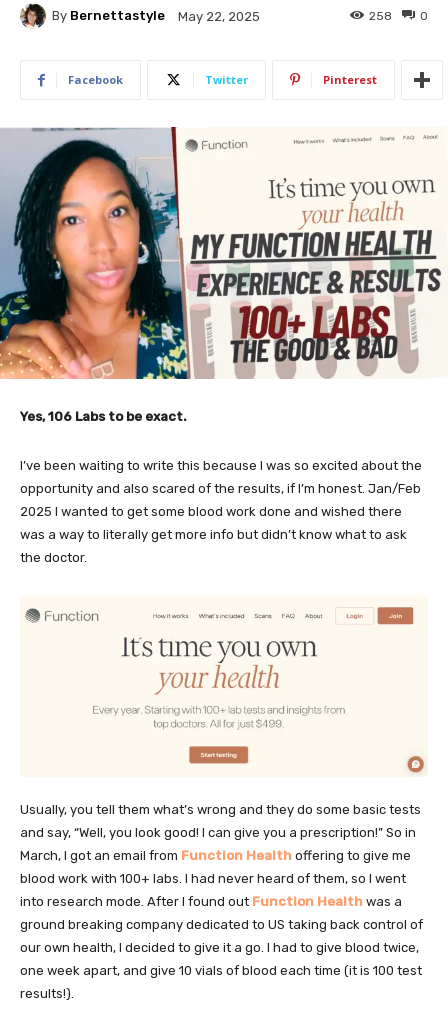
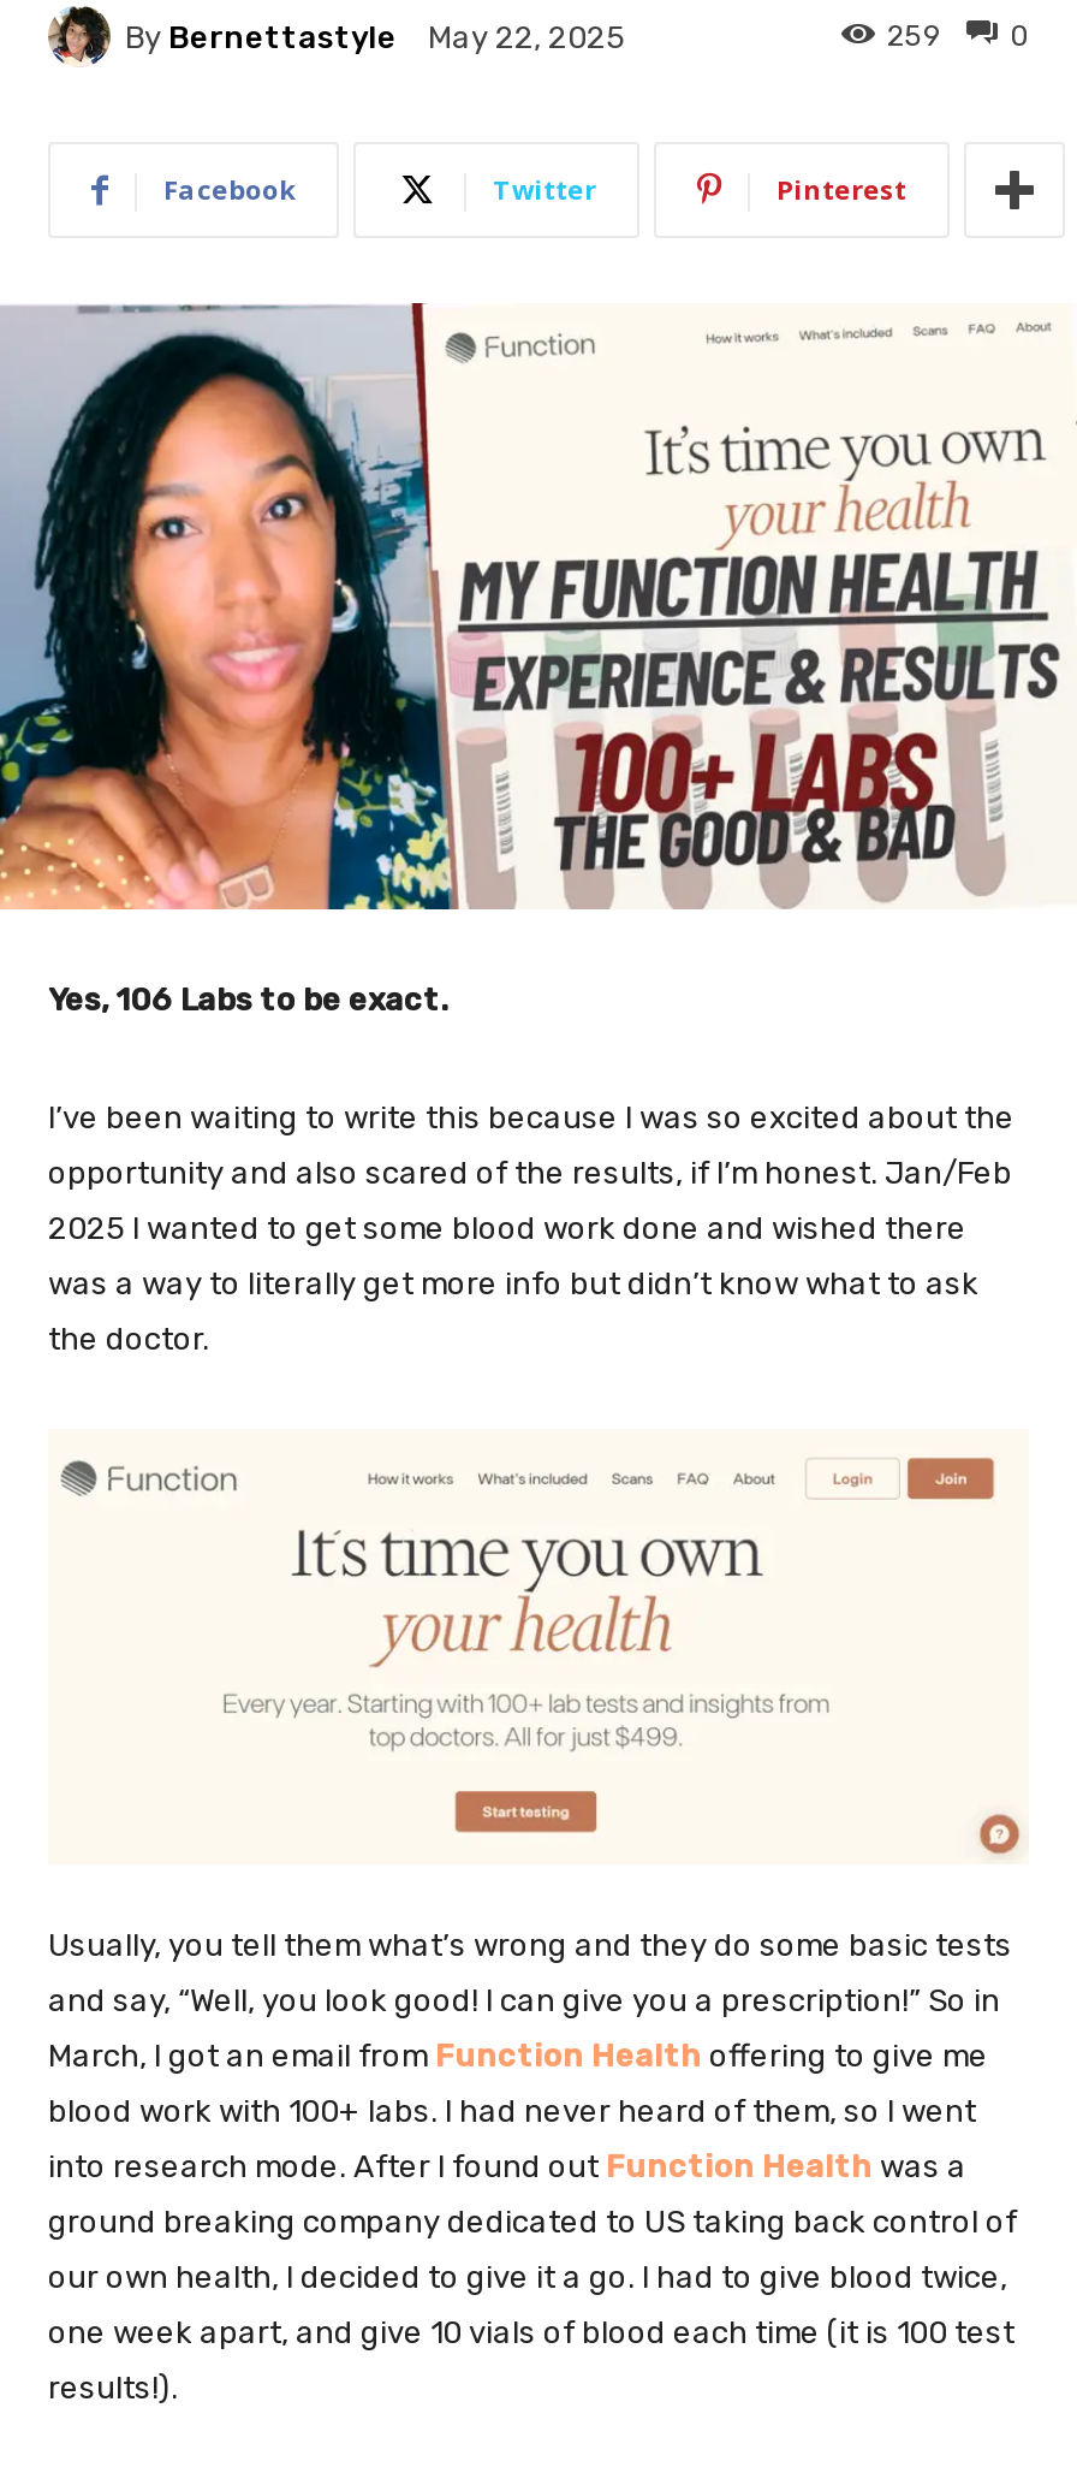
[369,9,428,23] 258 0 -> [887,19,1029,52] 259 0

